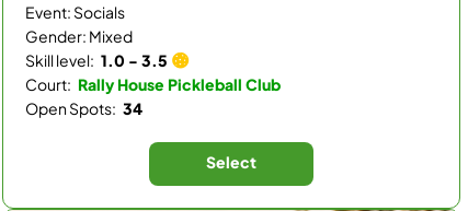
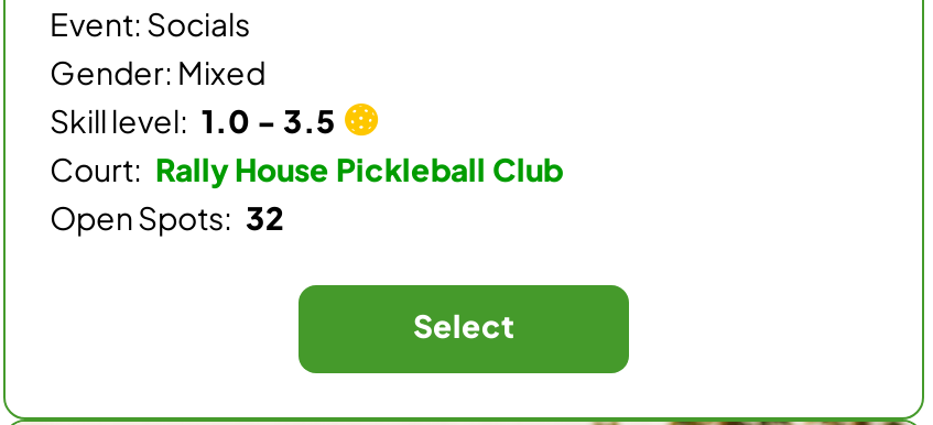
[25,99,142,118] Open Spots: 34 -> [50,198,283,238] Open Spots: 32

